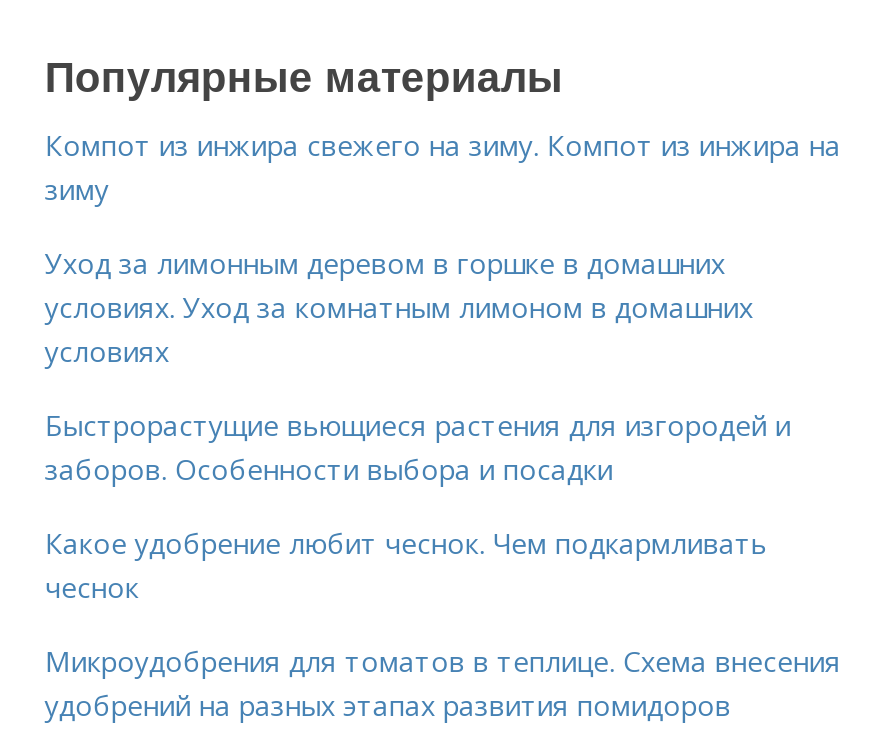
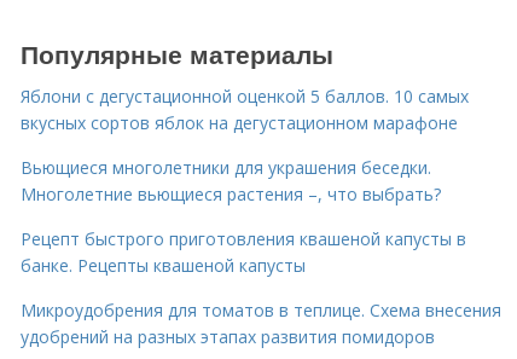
[45,125,841,605] Компот из инжира свежего на зиму. Компот из инжира на | зиму | Уход за лимонным деревом в горшке в домашних | условиях. Уход за комнатным лимоном в домашних | условиях | Быстрорастущие вьющиеся растения для изгородей и | заборов. Особенности выбора и посадки | Какое удобрение любит чеснок. Чем подкармливать | чеснок -> [21,84,469,276] Яблони с дегустационной оценкой 5 баллов. 10 самых | вкусных сортов яблок на дегустационном марафоне | Вьющиеся многолетники для украшения беседки. | Многолетние вьющиеся растения –, что выбрать? | Рецепт быстрого приготовления квашеной капусты в | банке. Рецепты квашеной капусты

